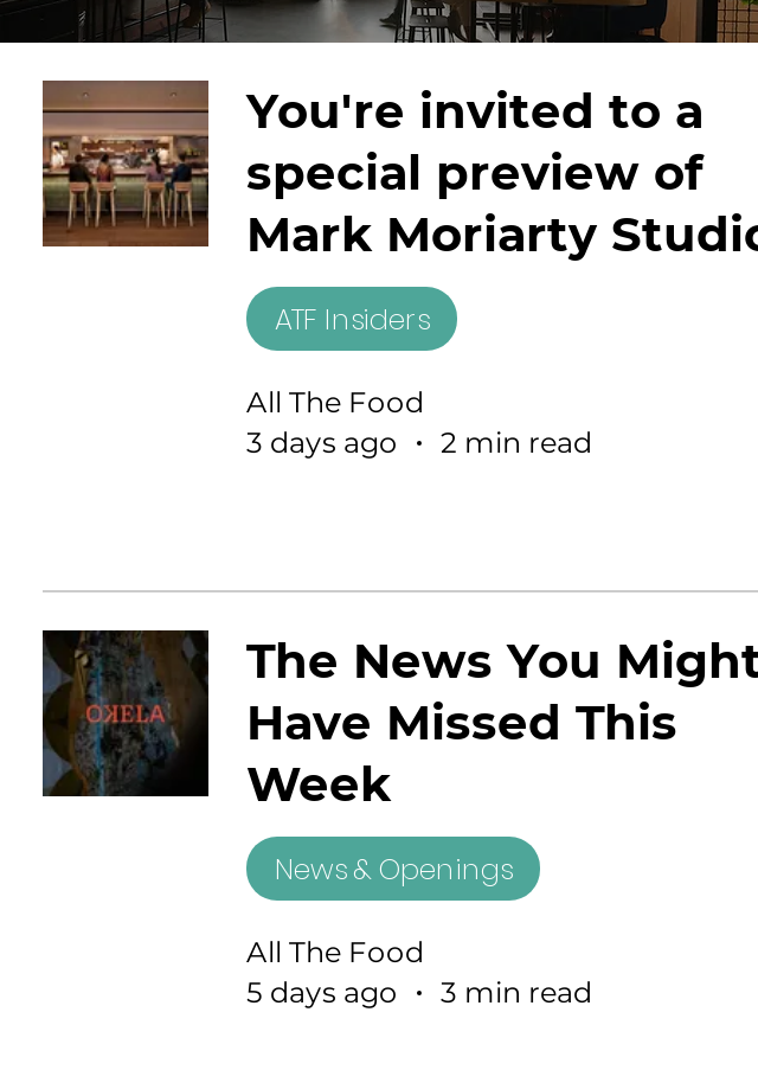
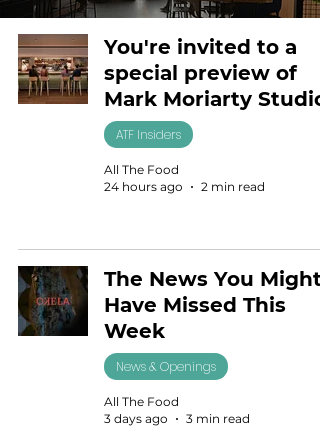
[246,424,592,460] 3 days ago 2 min read -> [104,179,265,194] 24 hours ago 2 min read
[246,974,592,1010] 5 days ago 3 min read -> [104,411,250,426] 3 days ago 3 min read

